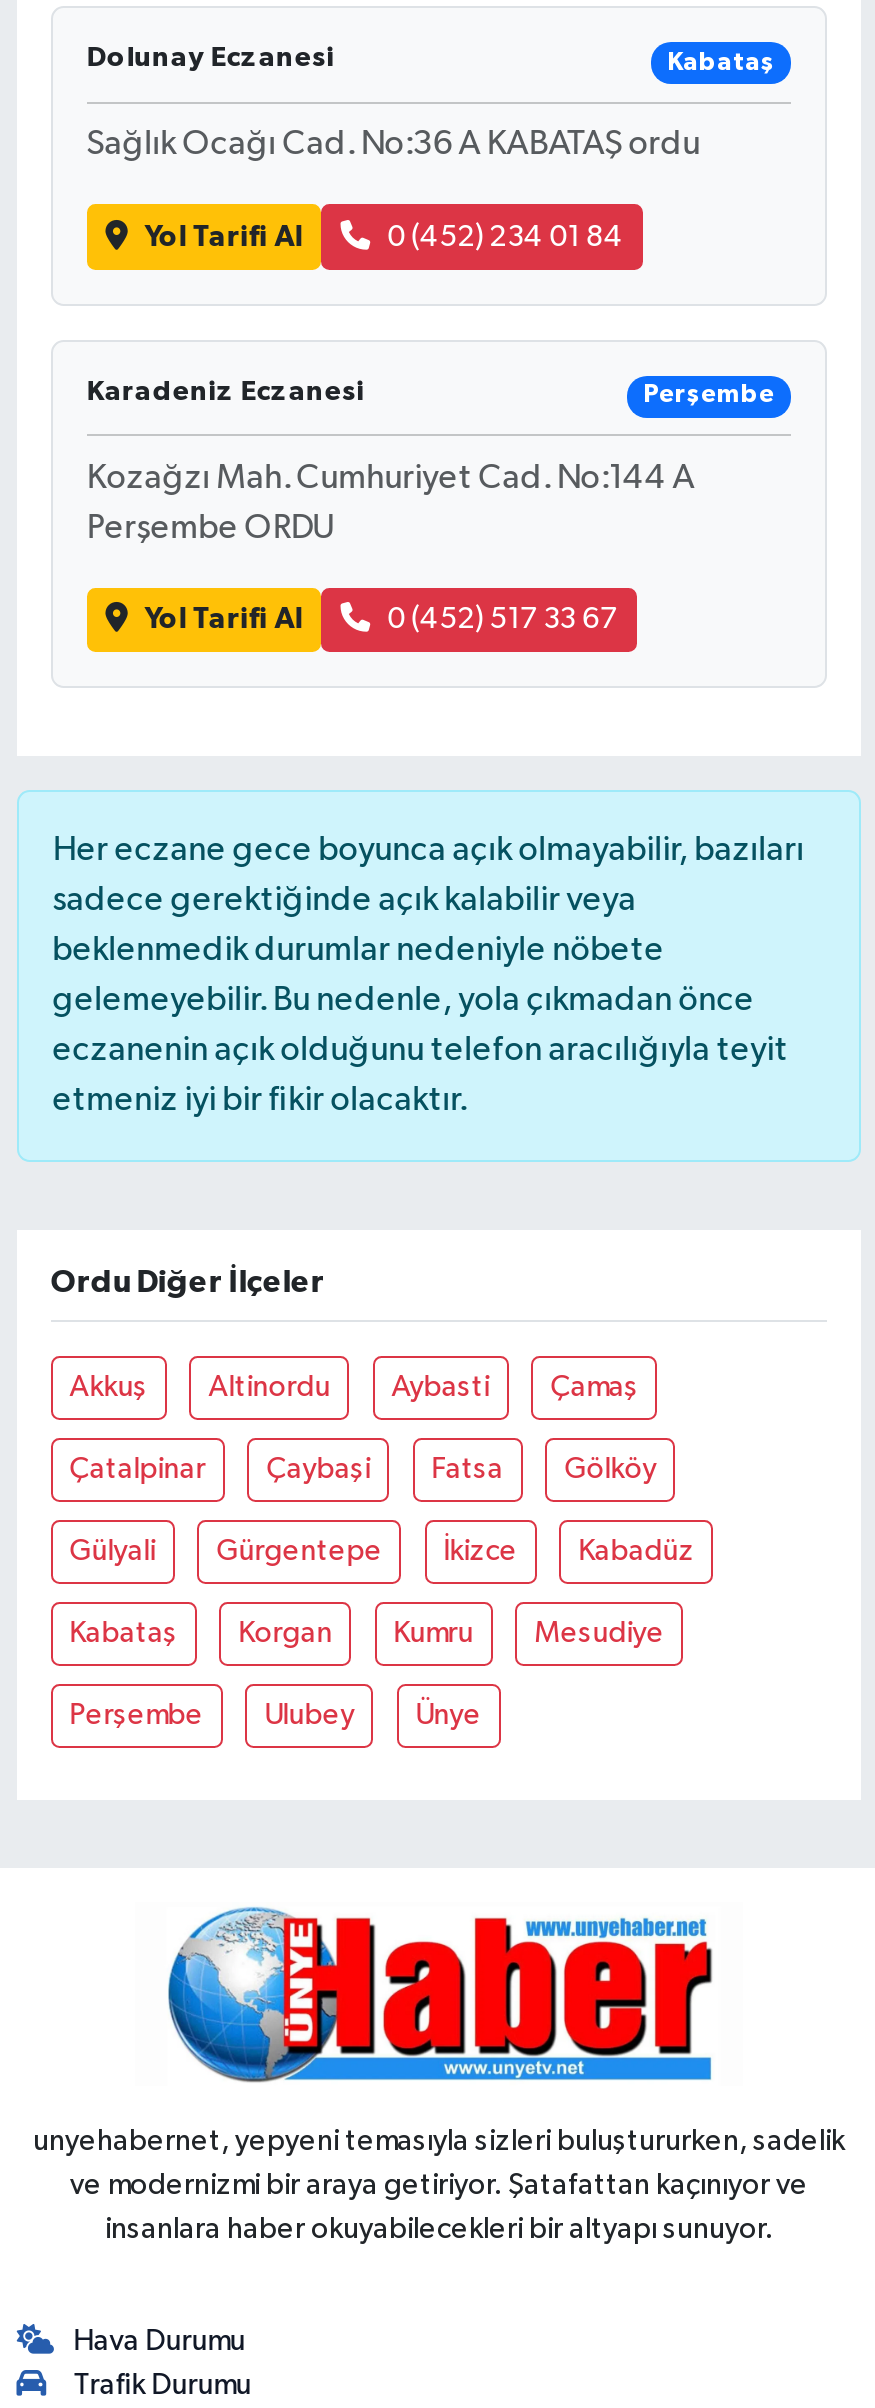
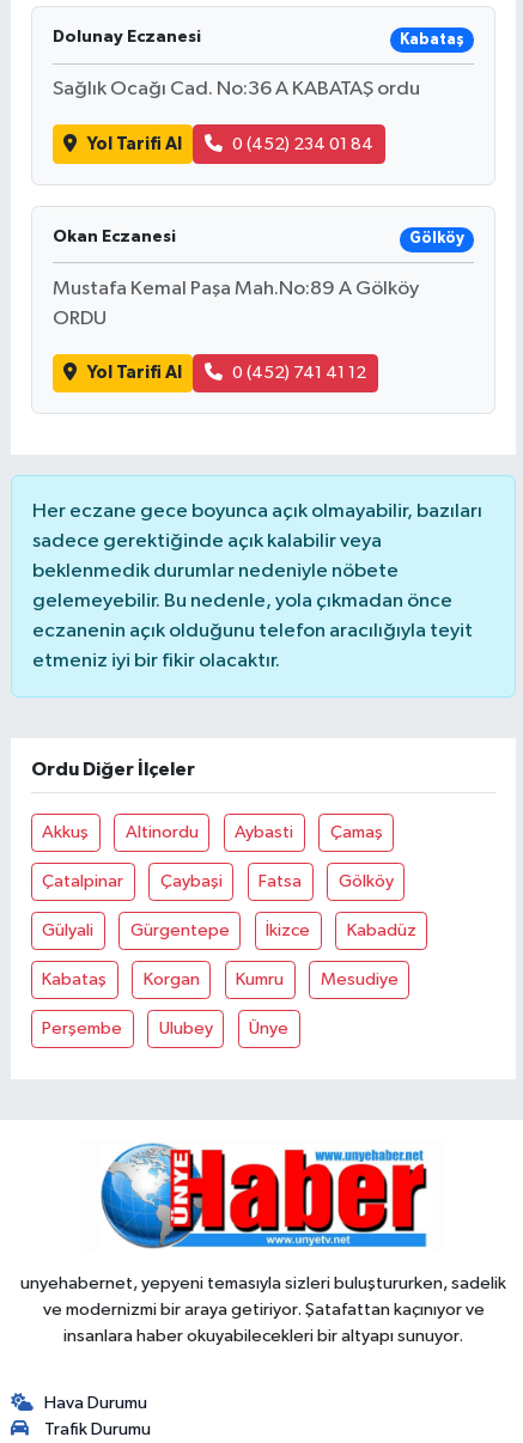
[87,378,775,409] Karadeniz Eczanesi | Perşembe -> [52,228,464,247] Okan Eczanesi | Gölköy
[87,462,695,496] Kozağzı Mah. Cumhuriyet Cad. No:144 A -> [52,279,419,299] Mustafa Kemal Paşa Mah.No:89 A Gölköy
[87,512,335,546] Perşembe ORDU -> [52,308,106,329] ORDU
[387,604,617,634] 0 (452) 517 33 67 -> [232,364,366,382] 0 (452) 741 41 12

